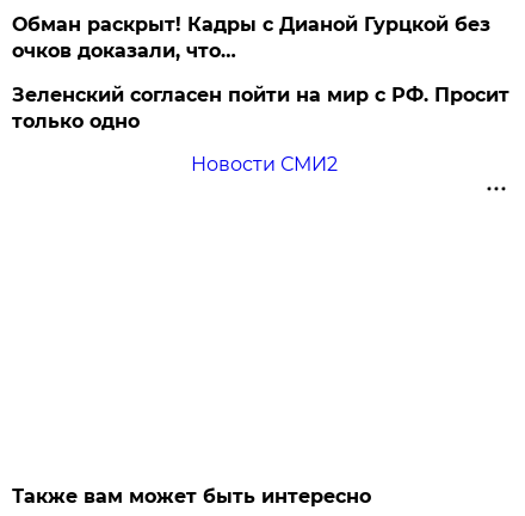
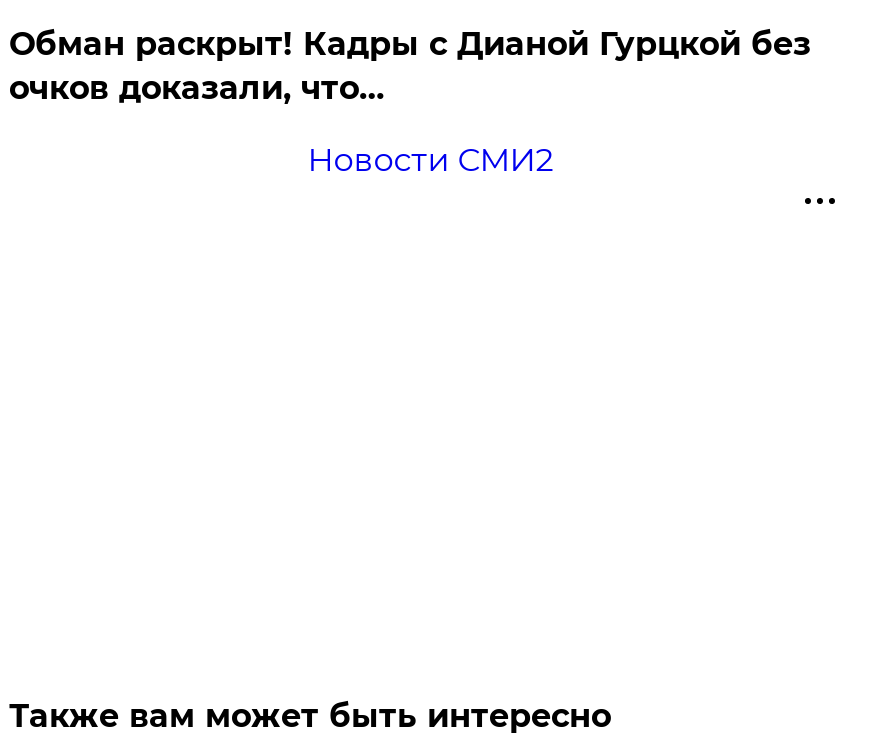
[12,83,510,132] Зеленский согласен пойти на мир с РФ. Просит | только одно -> none

